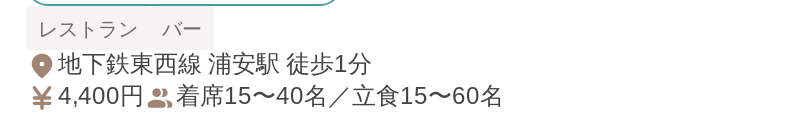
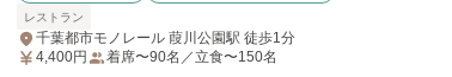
[58,17,372,78] バー | 地下鉄東西線 浦安駅 徒歩1分 -> [36,30,295,46] 千葉都市モノレール 葭川公園駅 徒歩1分
[176,82,504,110] 着席15〜40名／立食15〜60名 -> [106,49,277,65] 着席〜90名／立食〜150名

